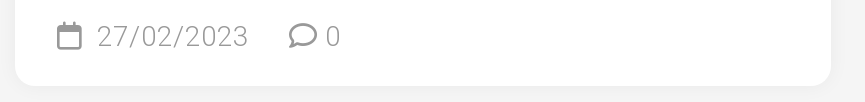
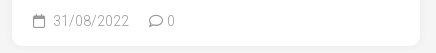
[91,21,249,53] 27/02/2023 -> [50,12,129,28] 31/08/2022

